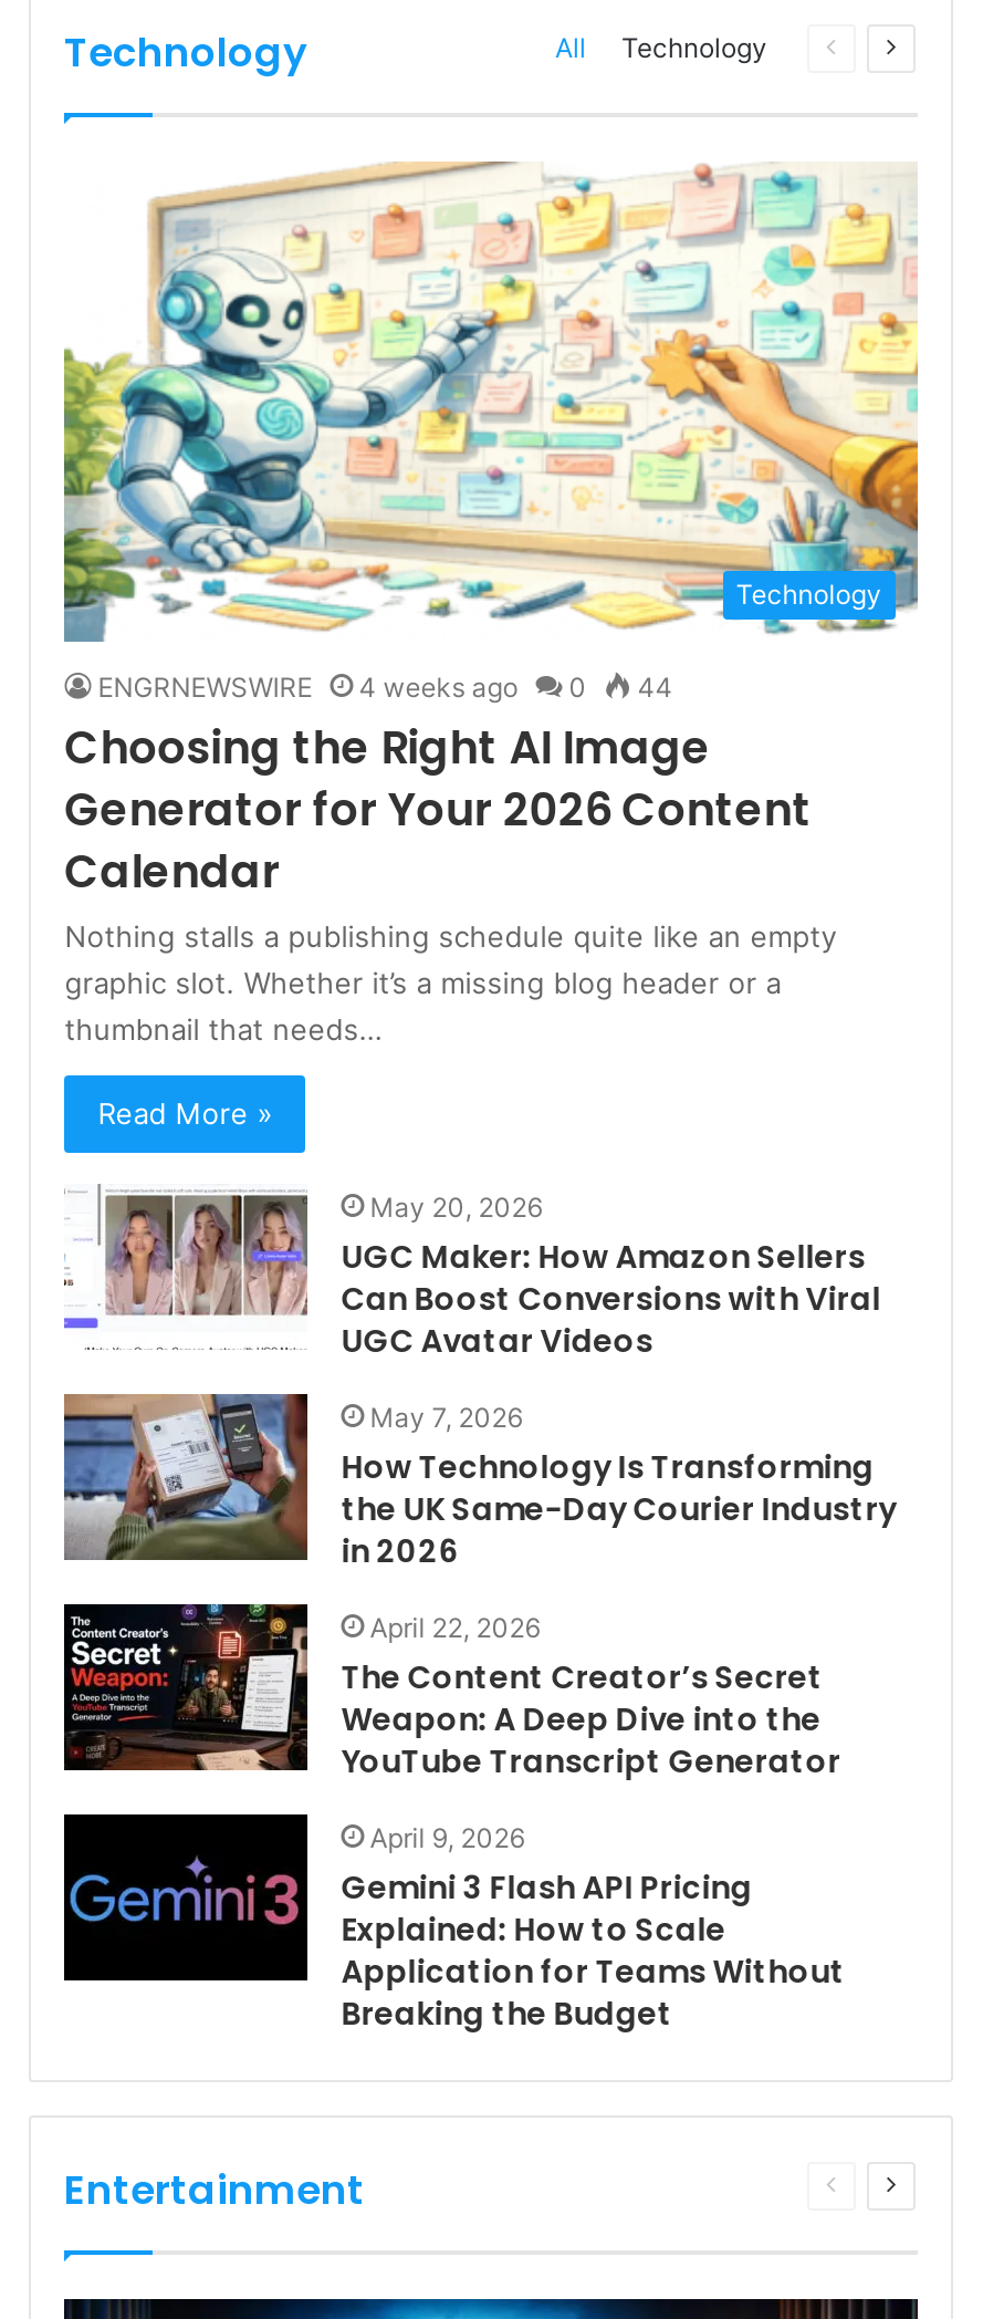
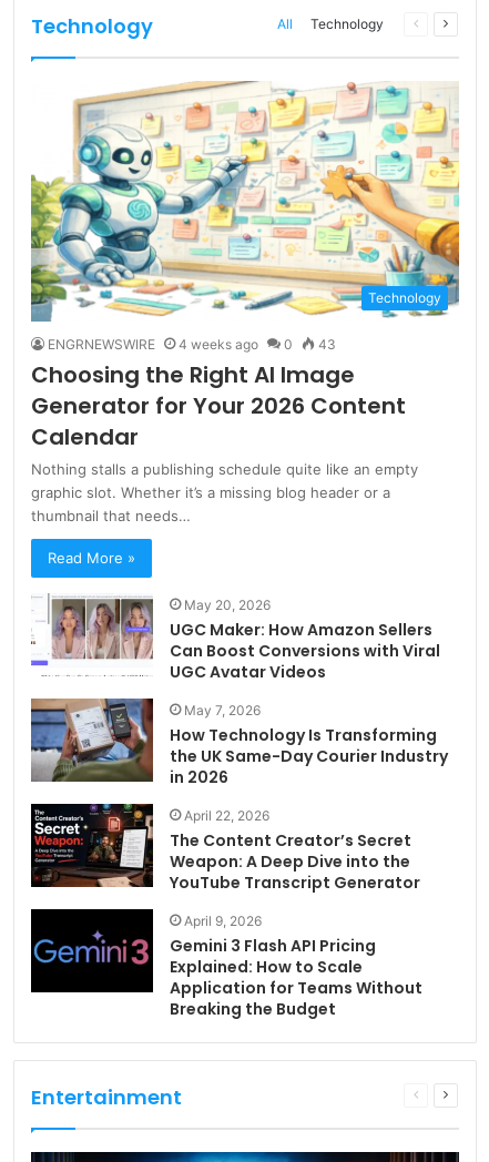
[98,671,673,704] ENGRNEWSWIRE 4 weeks ago 0 44 -> [48,336,336,353] ENGRNEWSWIRE 4 weeks ago 0 43

